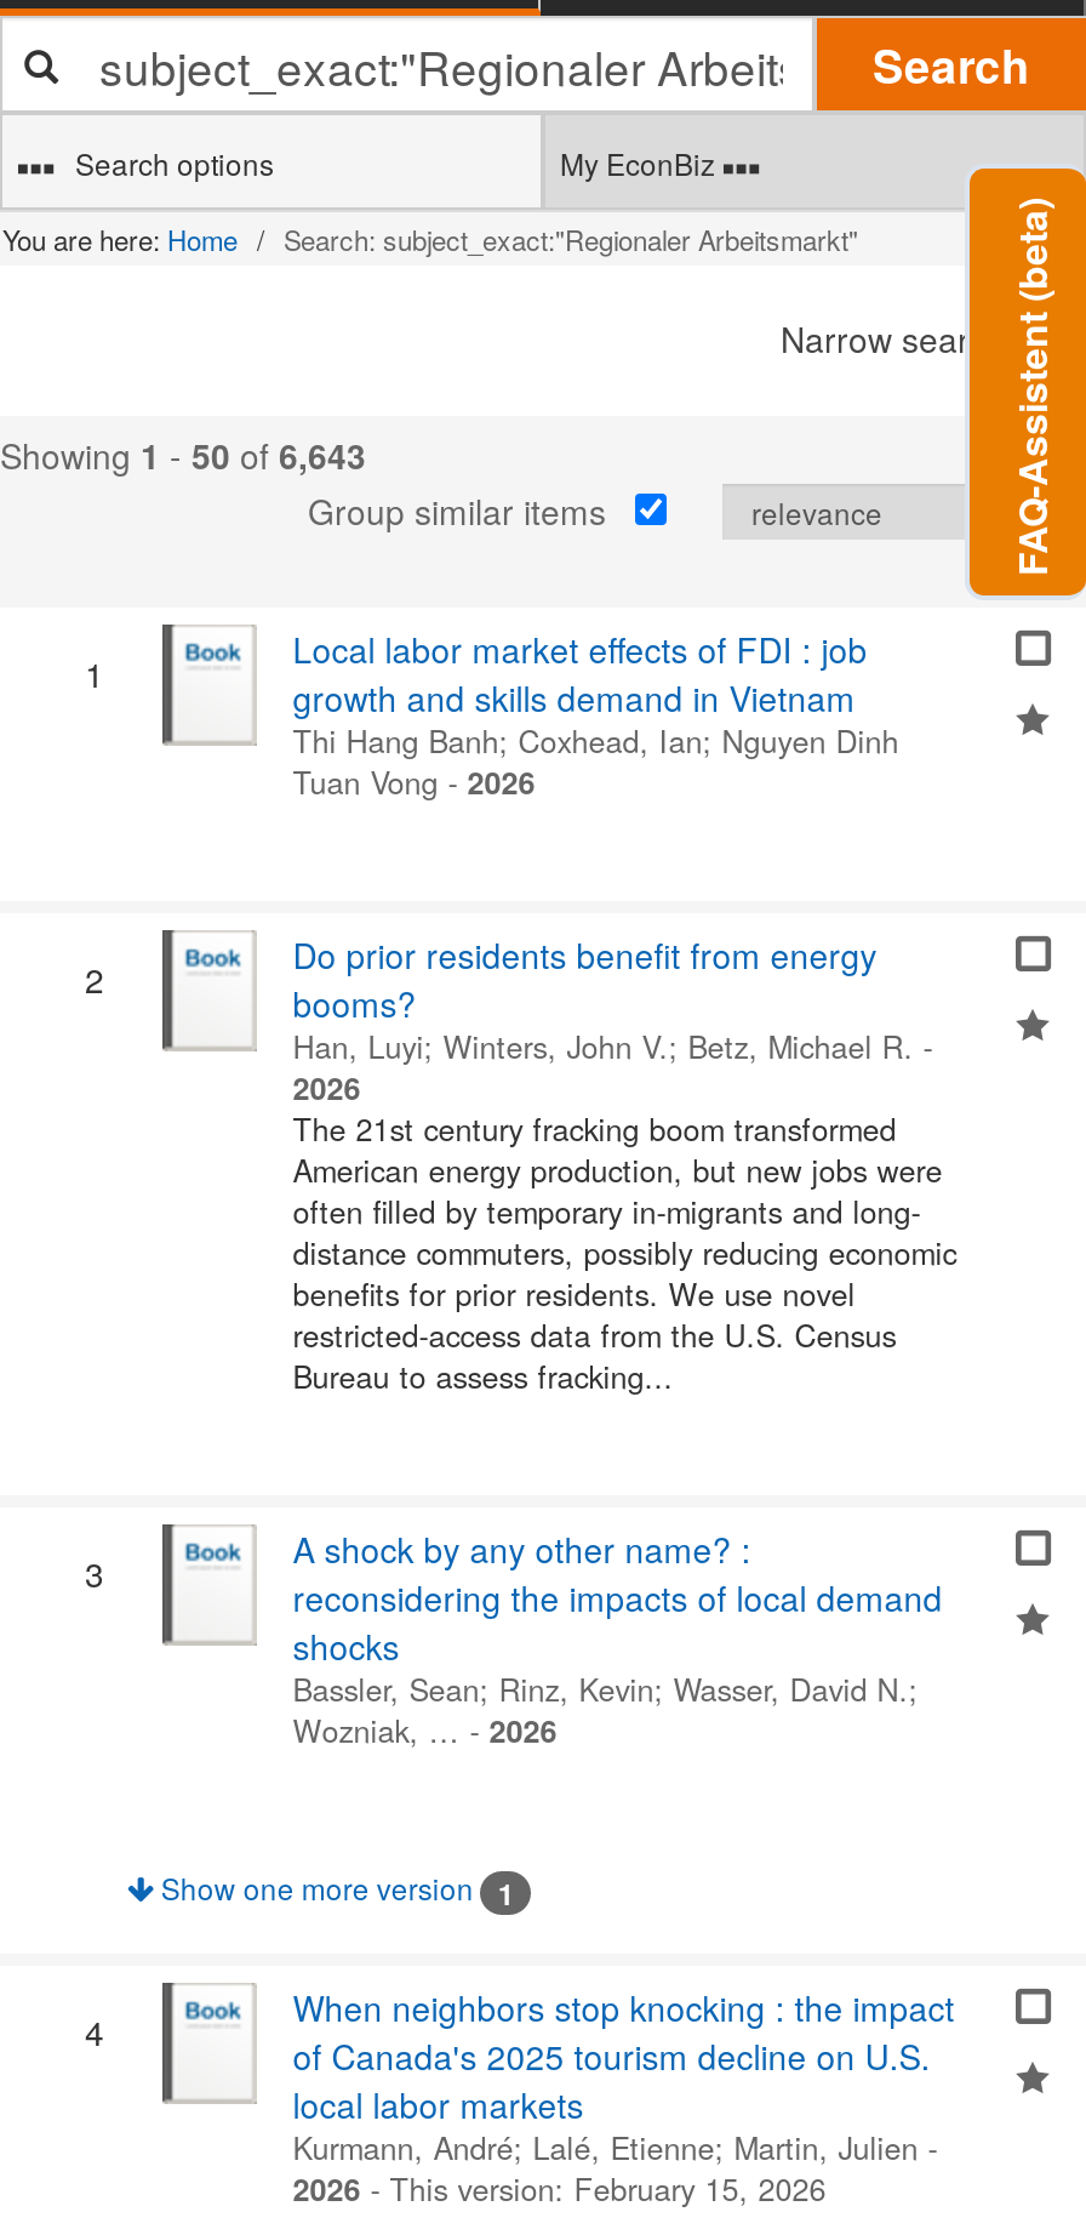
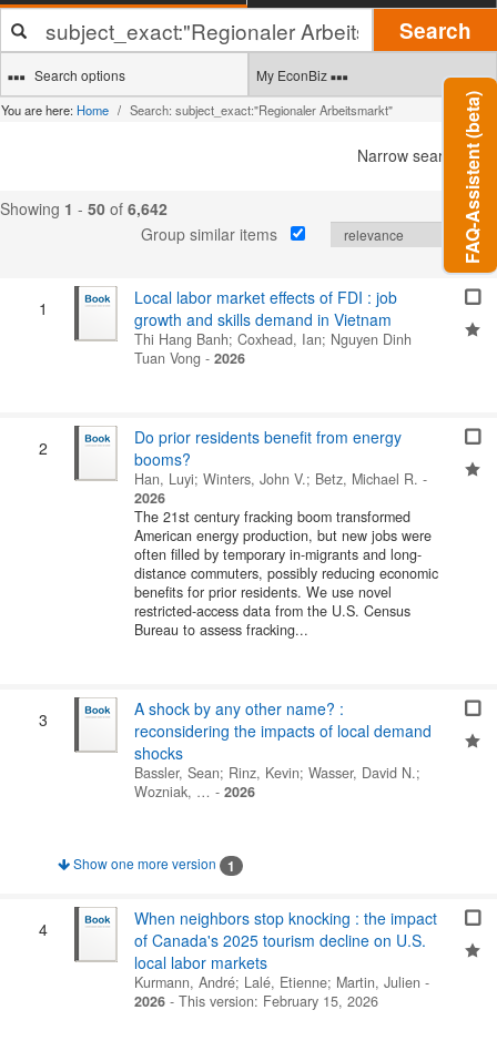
[0,431,366,480] Showing 1 - 50 of 6,643 -> [0,198,168,220] Showing 1 - 50 of 6,642

